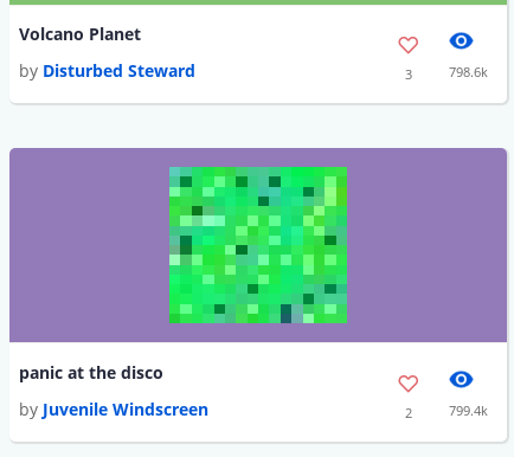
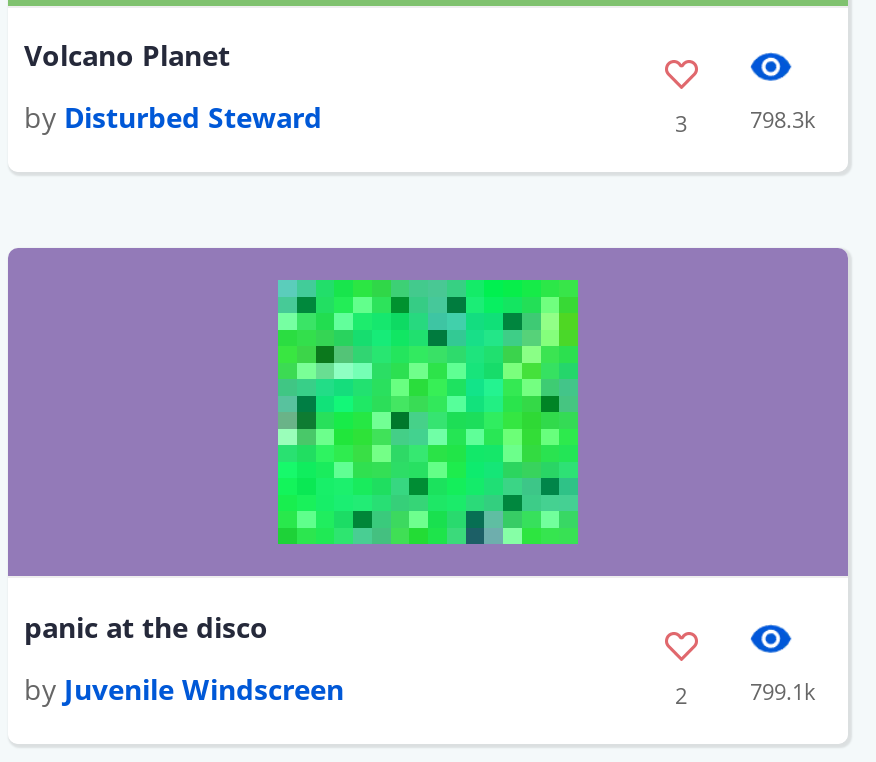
[449,63,488,81] 798.6k -> [750,104,816,134] 798.3k
[449,401,488,419] 799.4k -> [750,675,816,705] 799.1k

